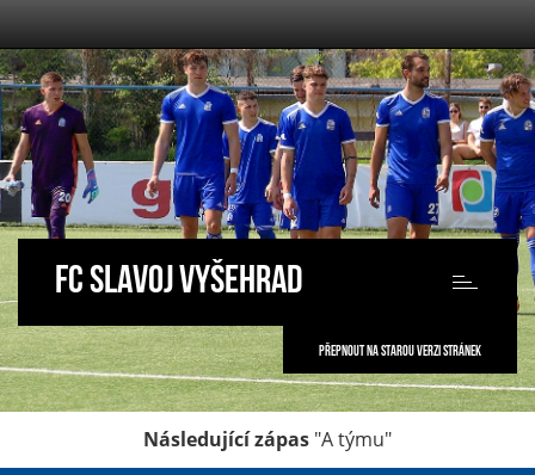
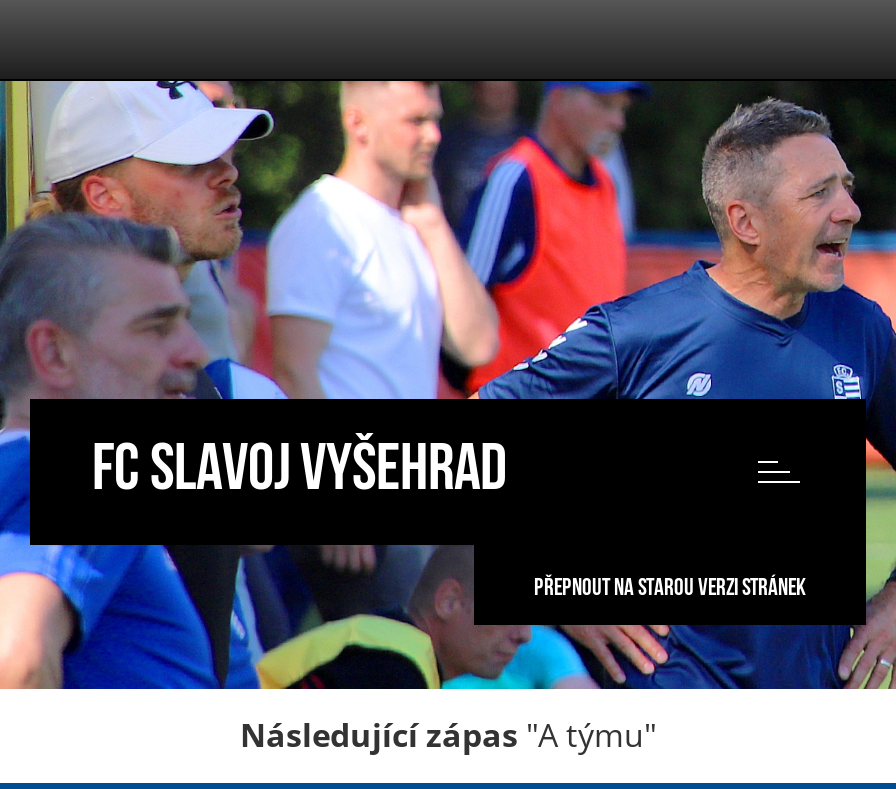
[4,48,531,413] [image] -> [6,79,890,691] [image]

